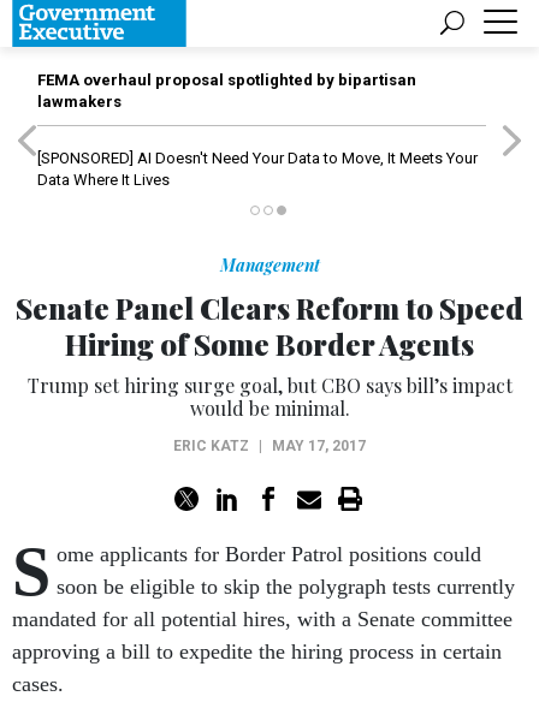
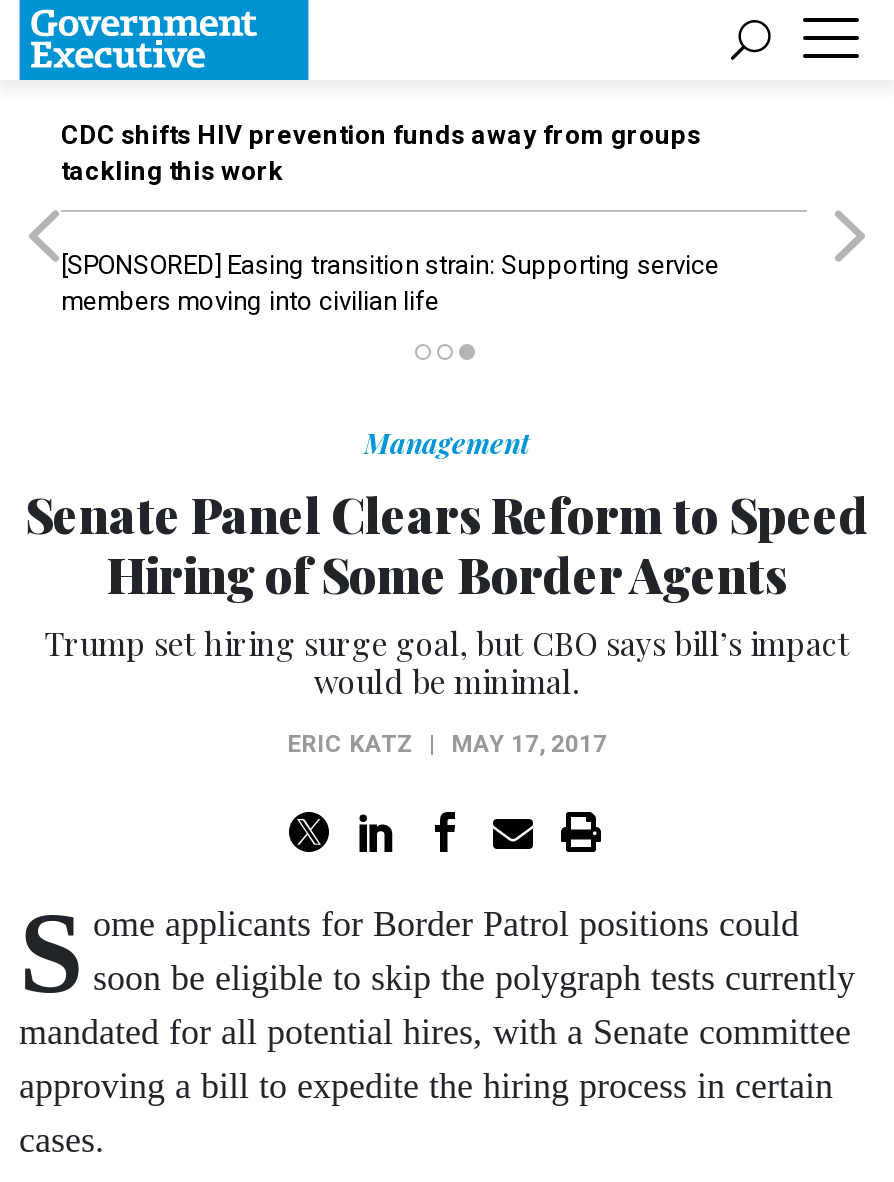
[37,71,416,111] FEMA overhaul proposal spotlighted by bipartisan | lawmakers -> [61,120,701,186] CDC shifts HIV prevention funds away from groups | tackling this work
[37,149,478,189] [SPONSORED] AI Doesn't Need Your Data to Move, It Meets Your | Data Where It Lives -> [61,250,719,316] [SPONSORED] Easing transition strain: Supporting service | members moving into civilian life

